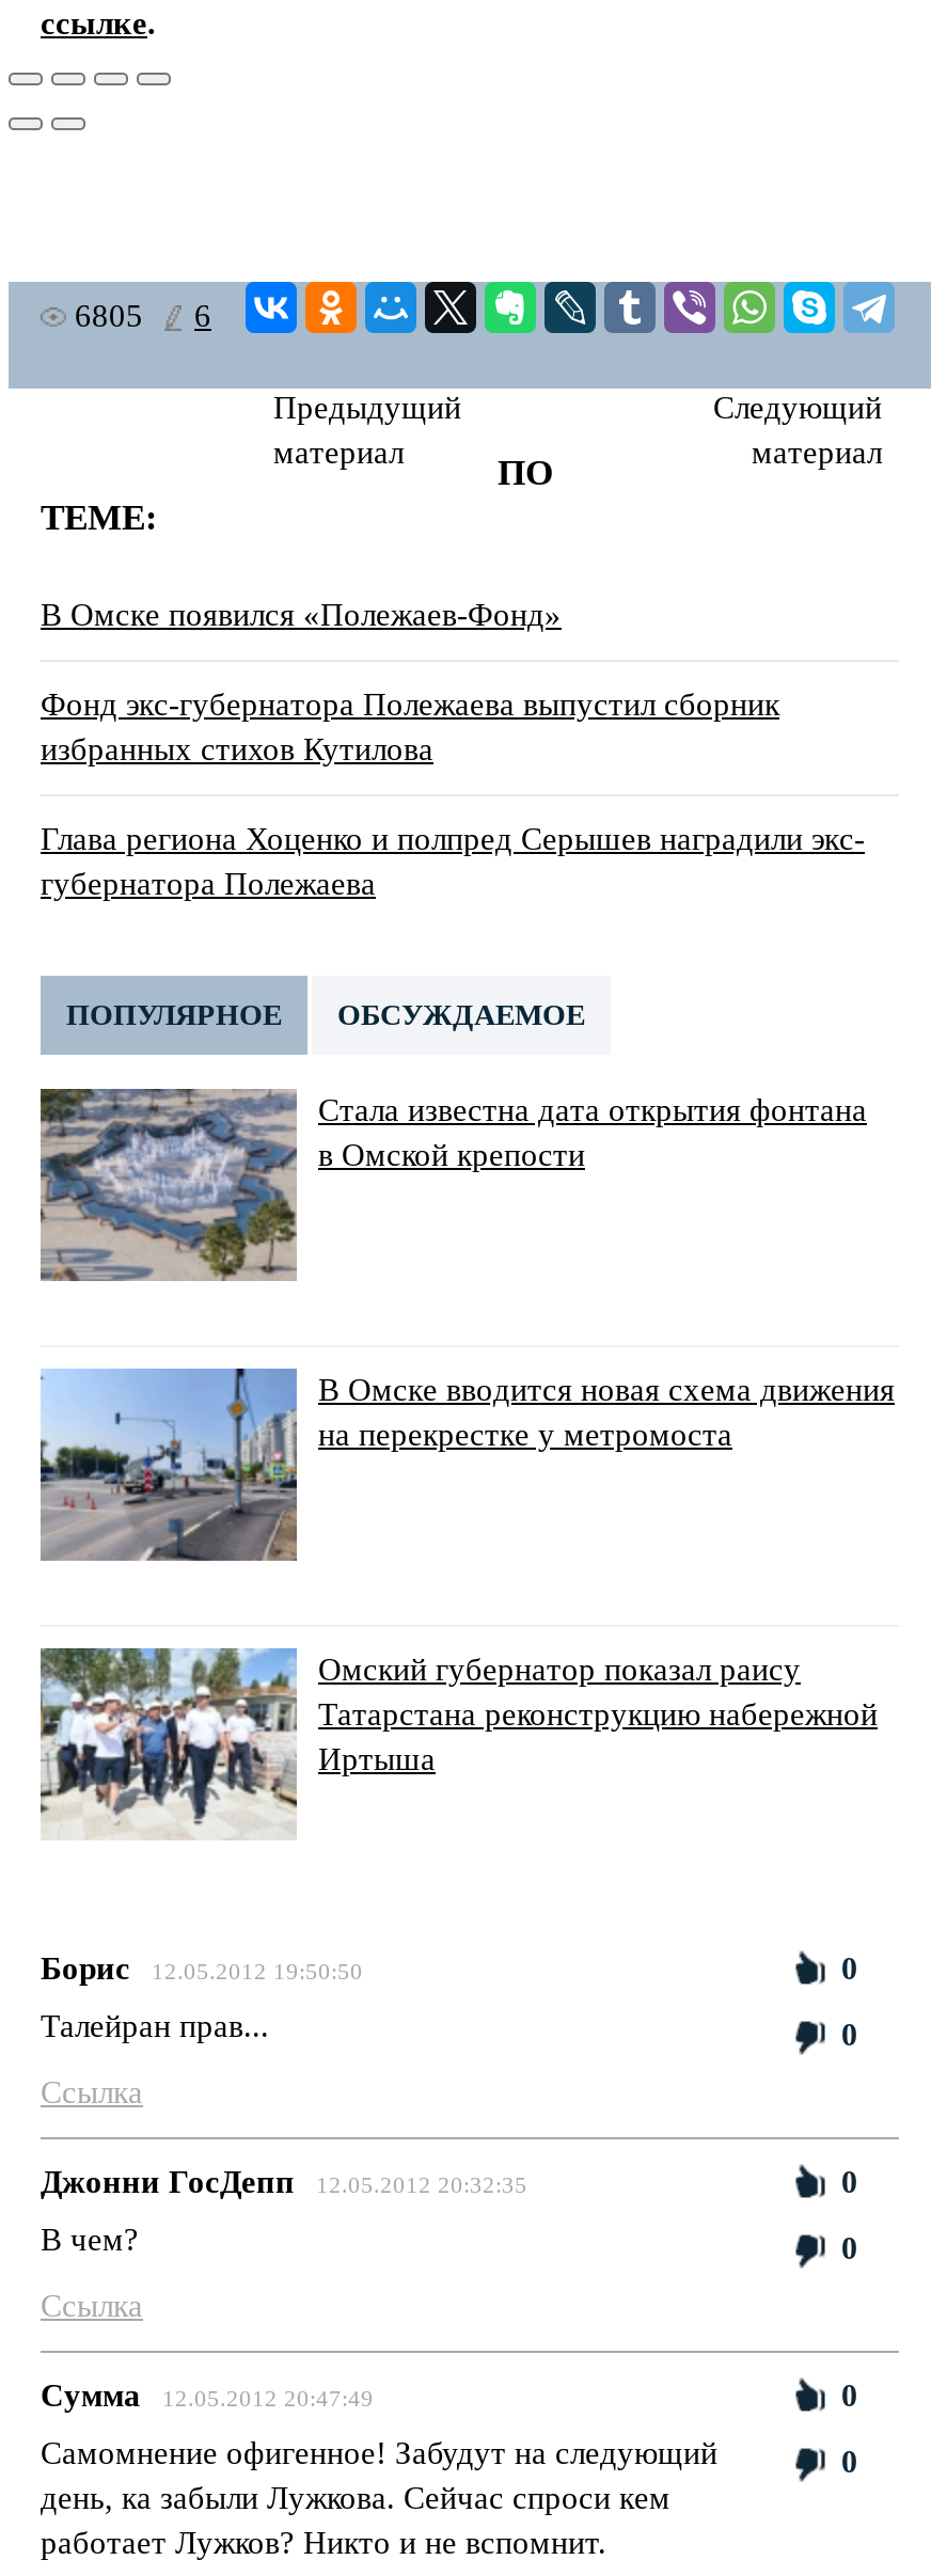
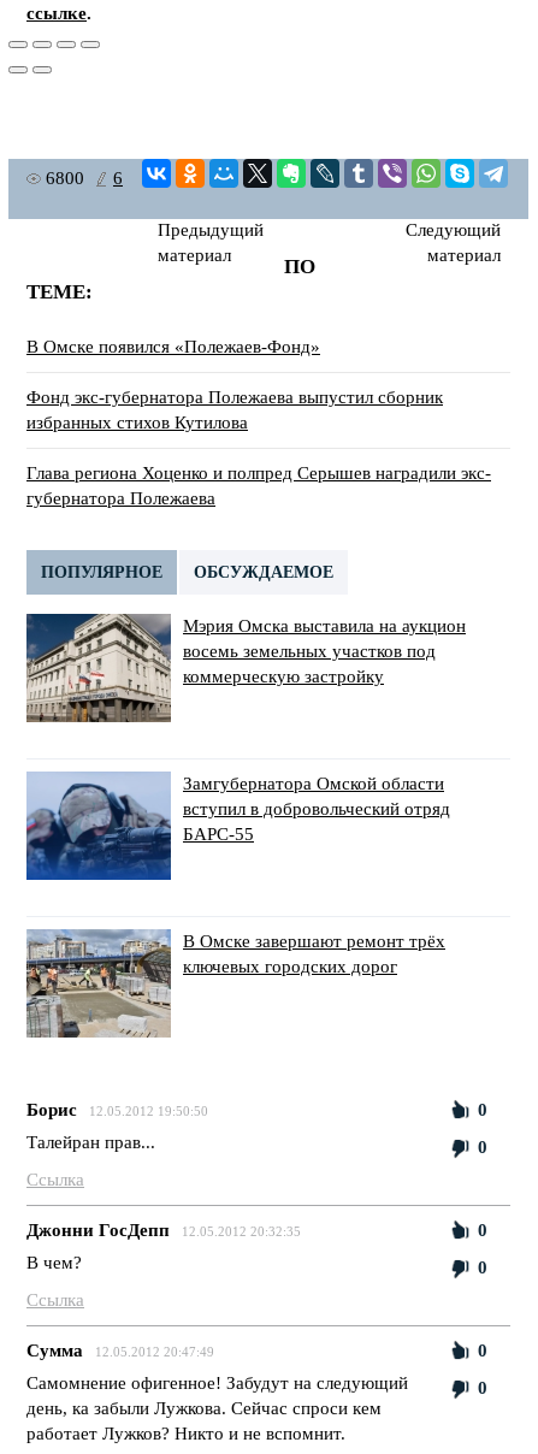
[75,299,211,334] 6805 6 -> [46,169,123,188] 6800 6
[38,1087,867,1283] [image] | Стала известна дата открытия фонтана | в Омской крепости -> [25,613,466,723] [image] | Мэрия Омска выставила на аукцион | восемь земельных участков под | коммерческую застройку
[38,1366,895,1563] [image] | В Омске вводится новая схема движения | на перекрестке у метромоста -> [25,772,450,881] [image] | Замгубернатора Омской области | вступил в добровольческий отряд | БАРС-55
[41,1646,878,1840] [image] | Омский губернатор показал раису | Татарстана реконструкцию набережной | Иртыша -> [26,929,445,1039] [image] | В Омске завершают ремонт трёх | ключевых городских дорог

